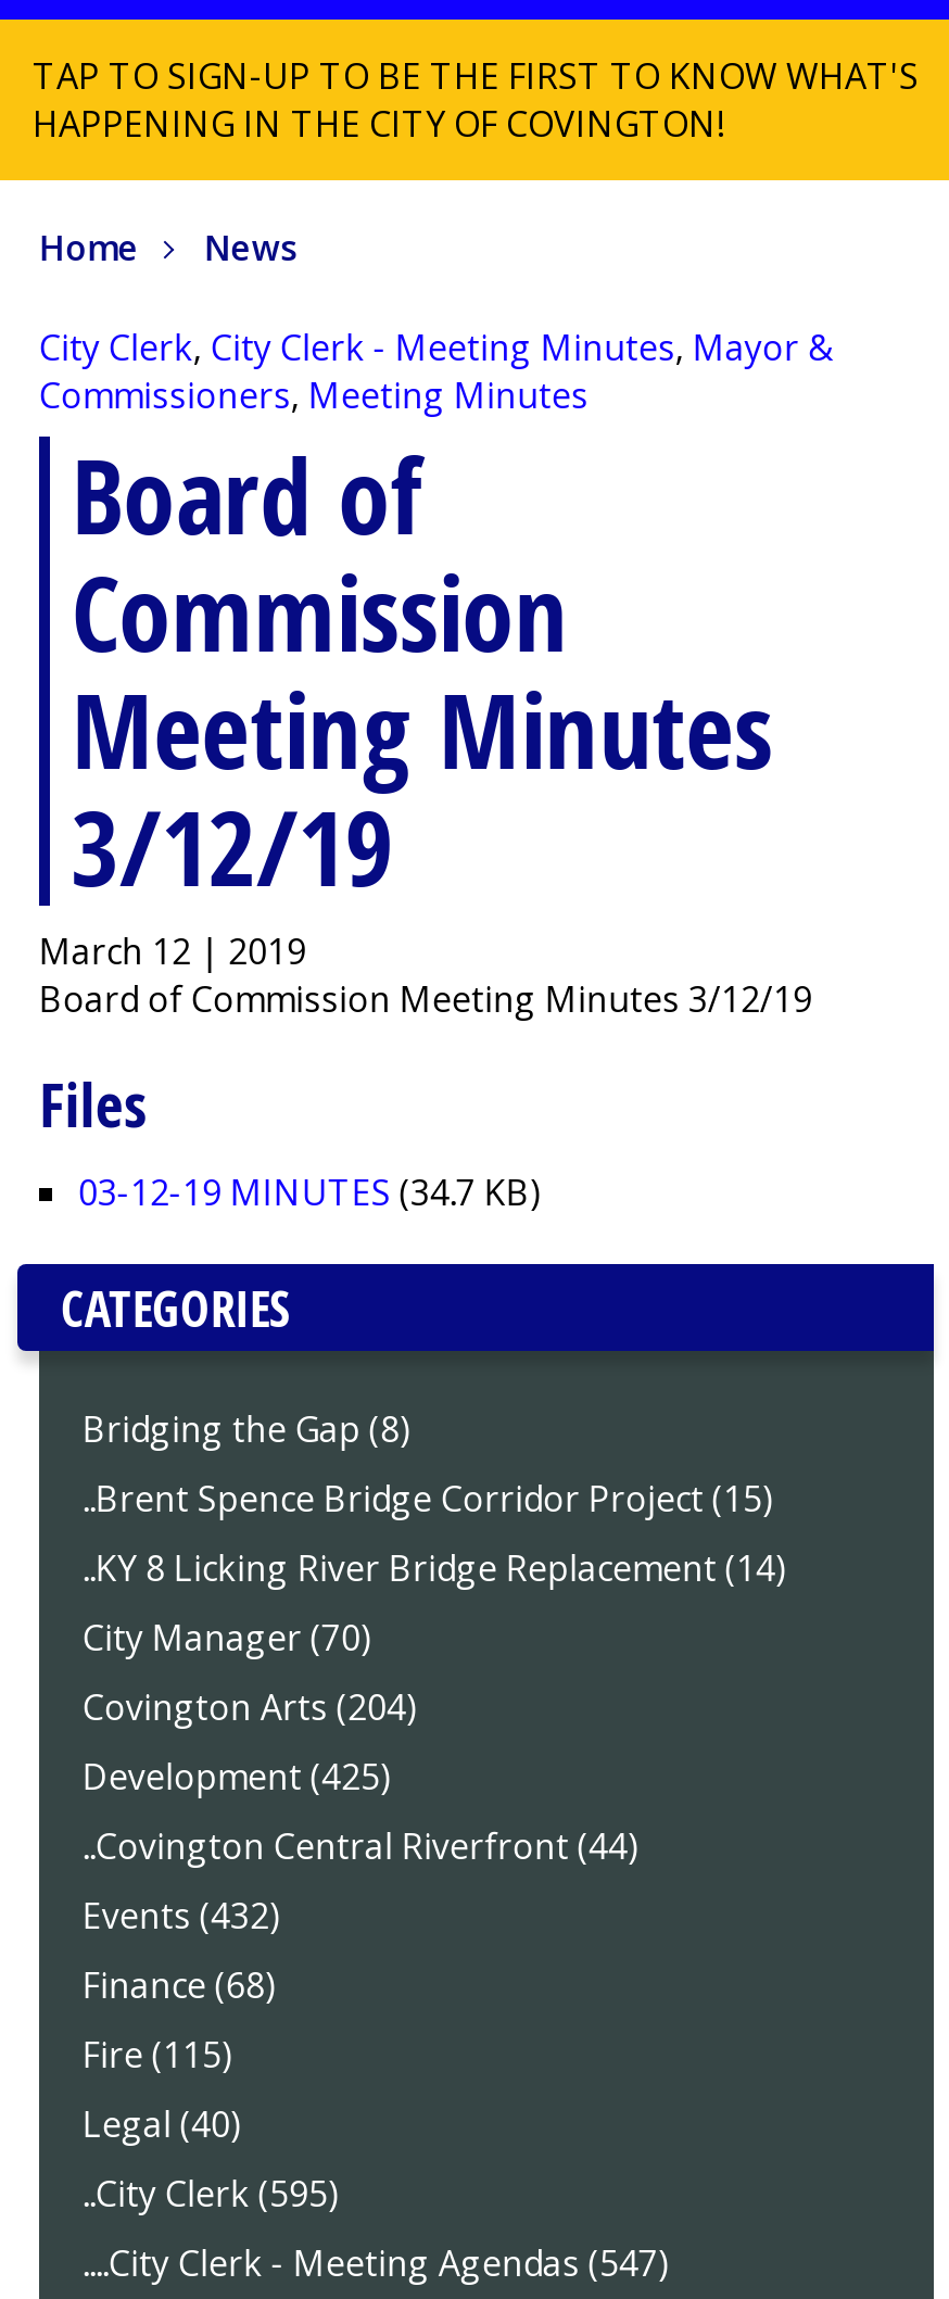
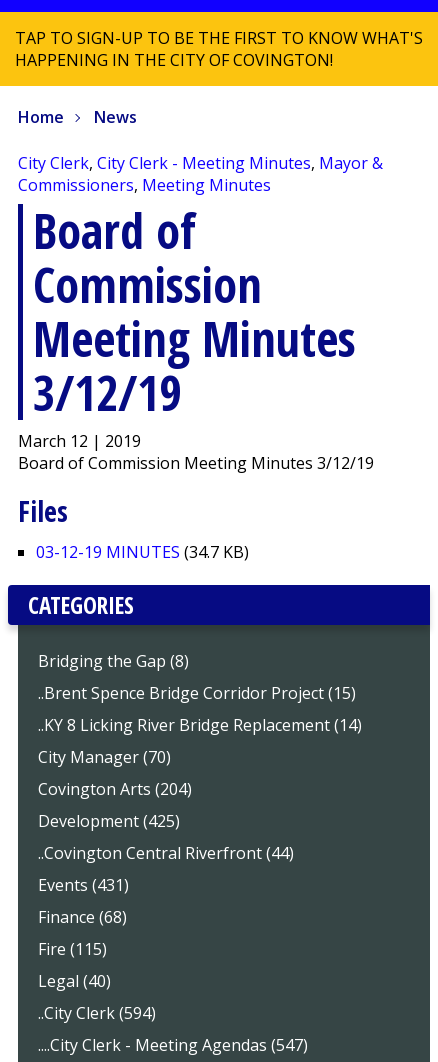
[82,1892,280,1940] Events (432) -> [38,874,129,896] Events (431)
[82,2170,338,2218] ..City Clerk (595) -> [38,1002,156,1024] ..City Clerk (594)

